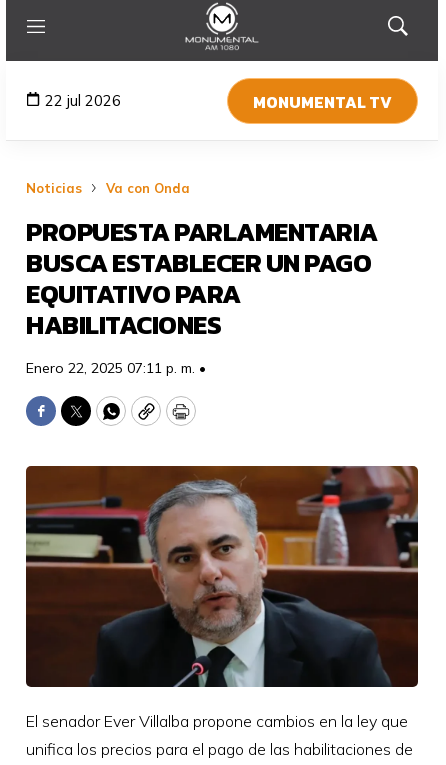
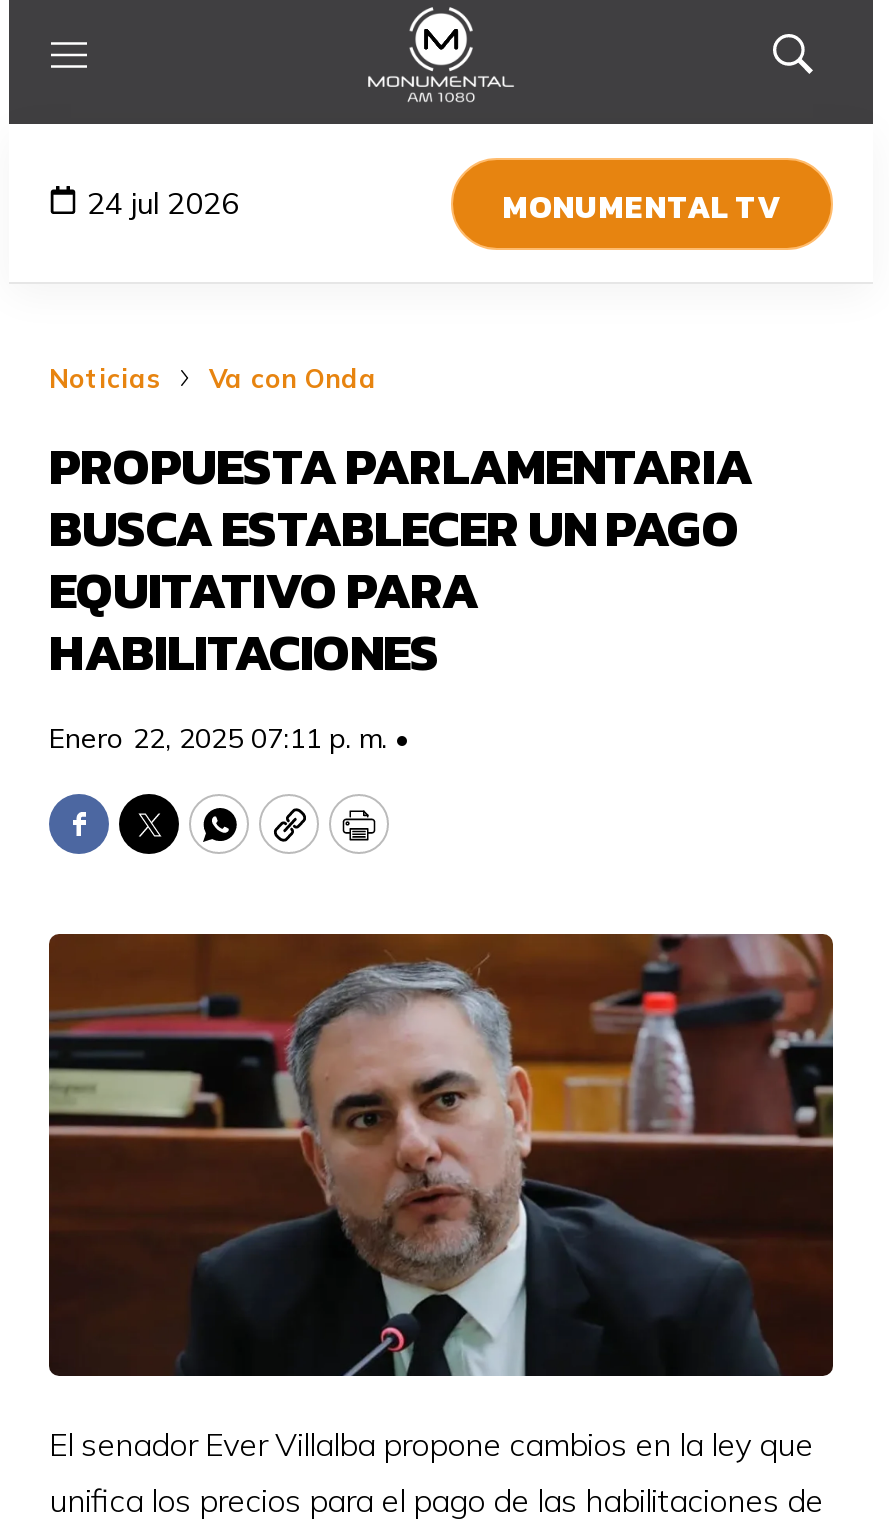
[45,91,121,110] 22 jul 2026 -> [87,183,239,221] 24 jul 2026

